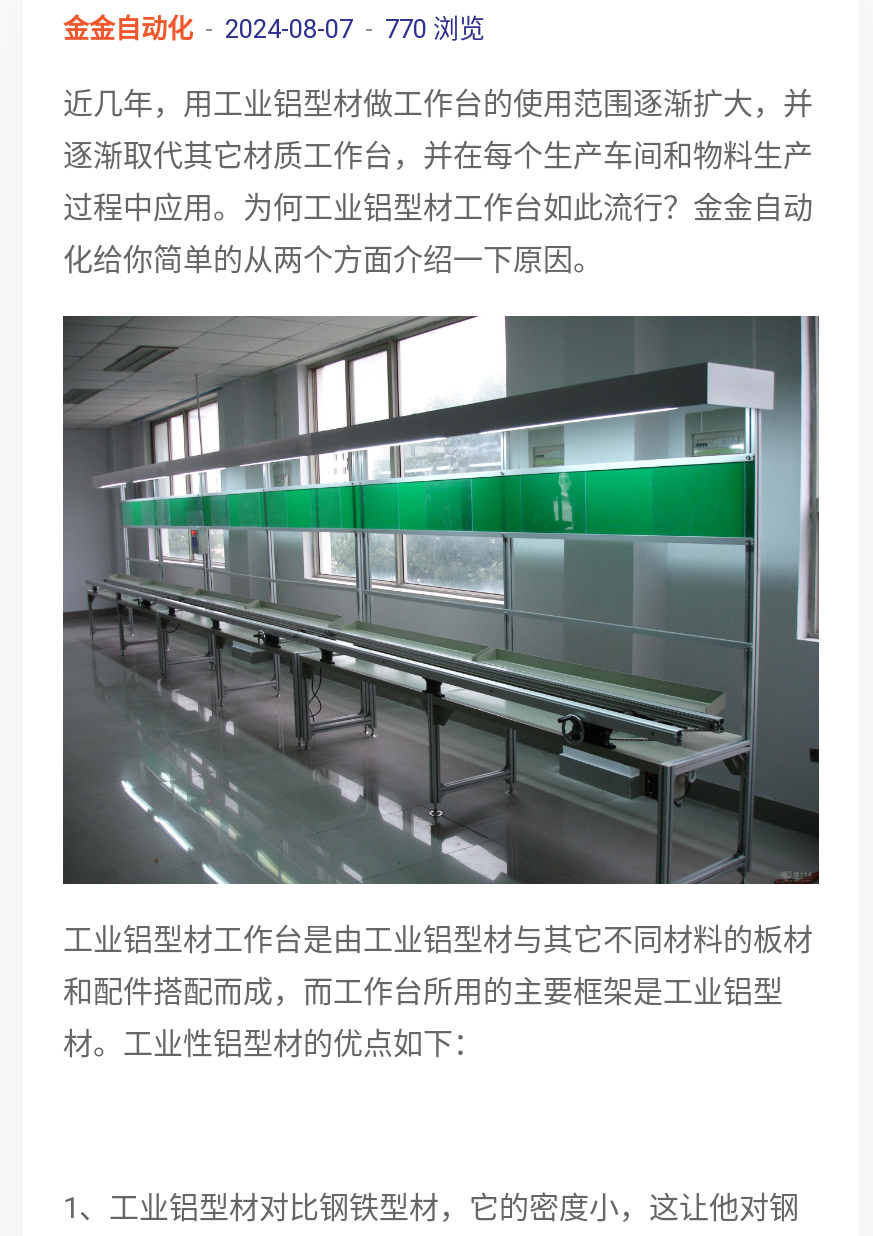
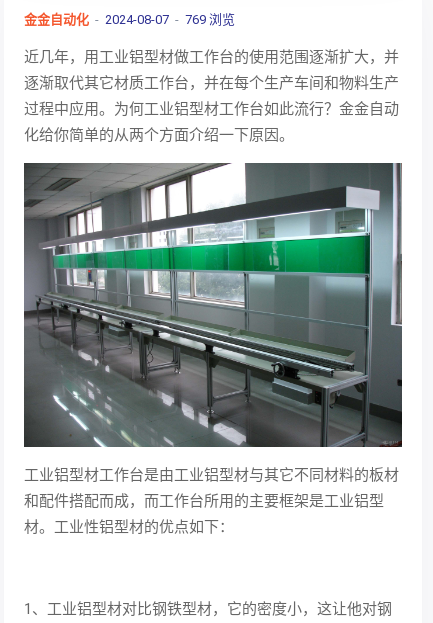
[63,14,485,44] 金金自动化 2024-08-07 770 浏览 -> [24,12,235,27] 金金自动化 2024-08-07 769 浏览

